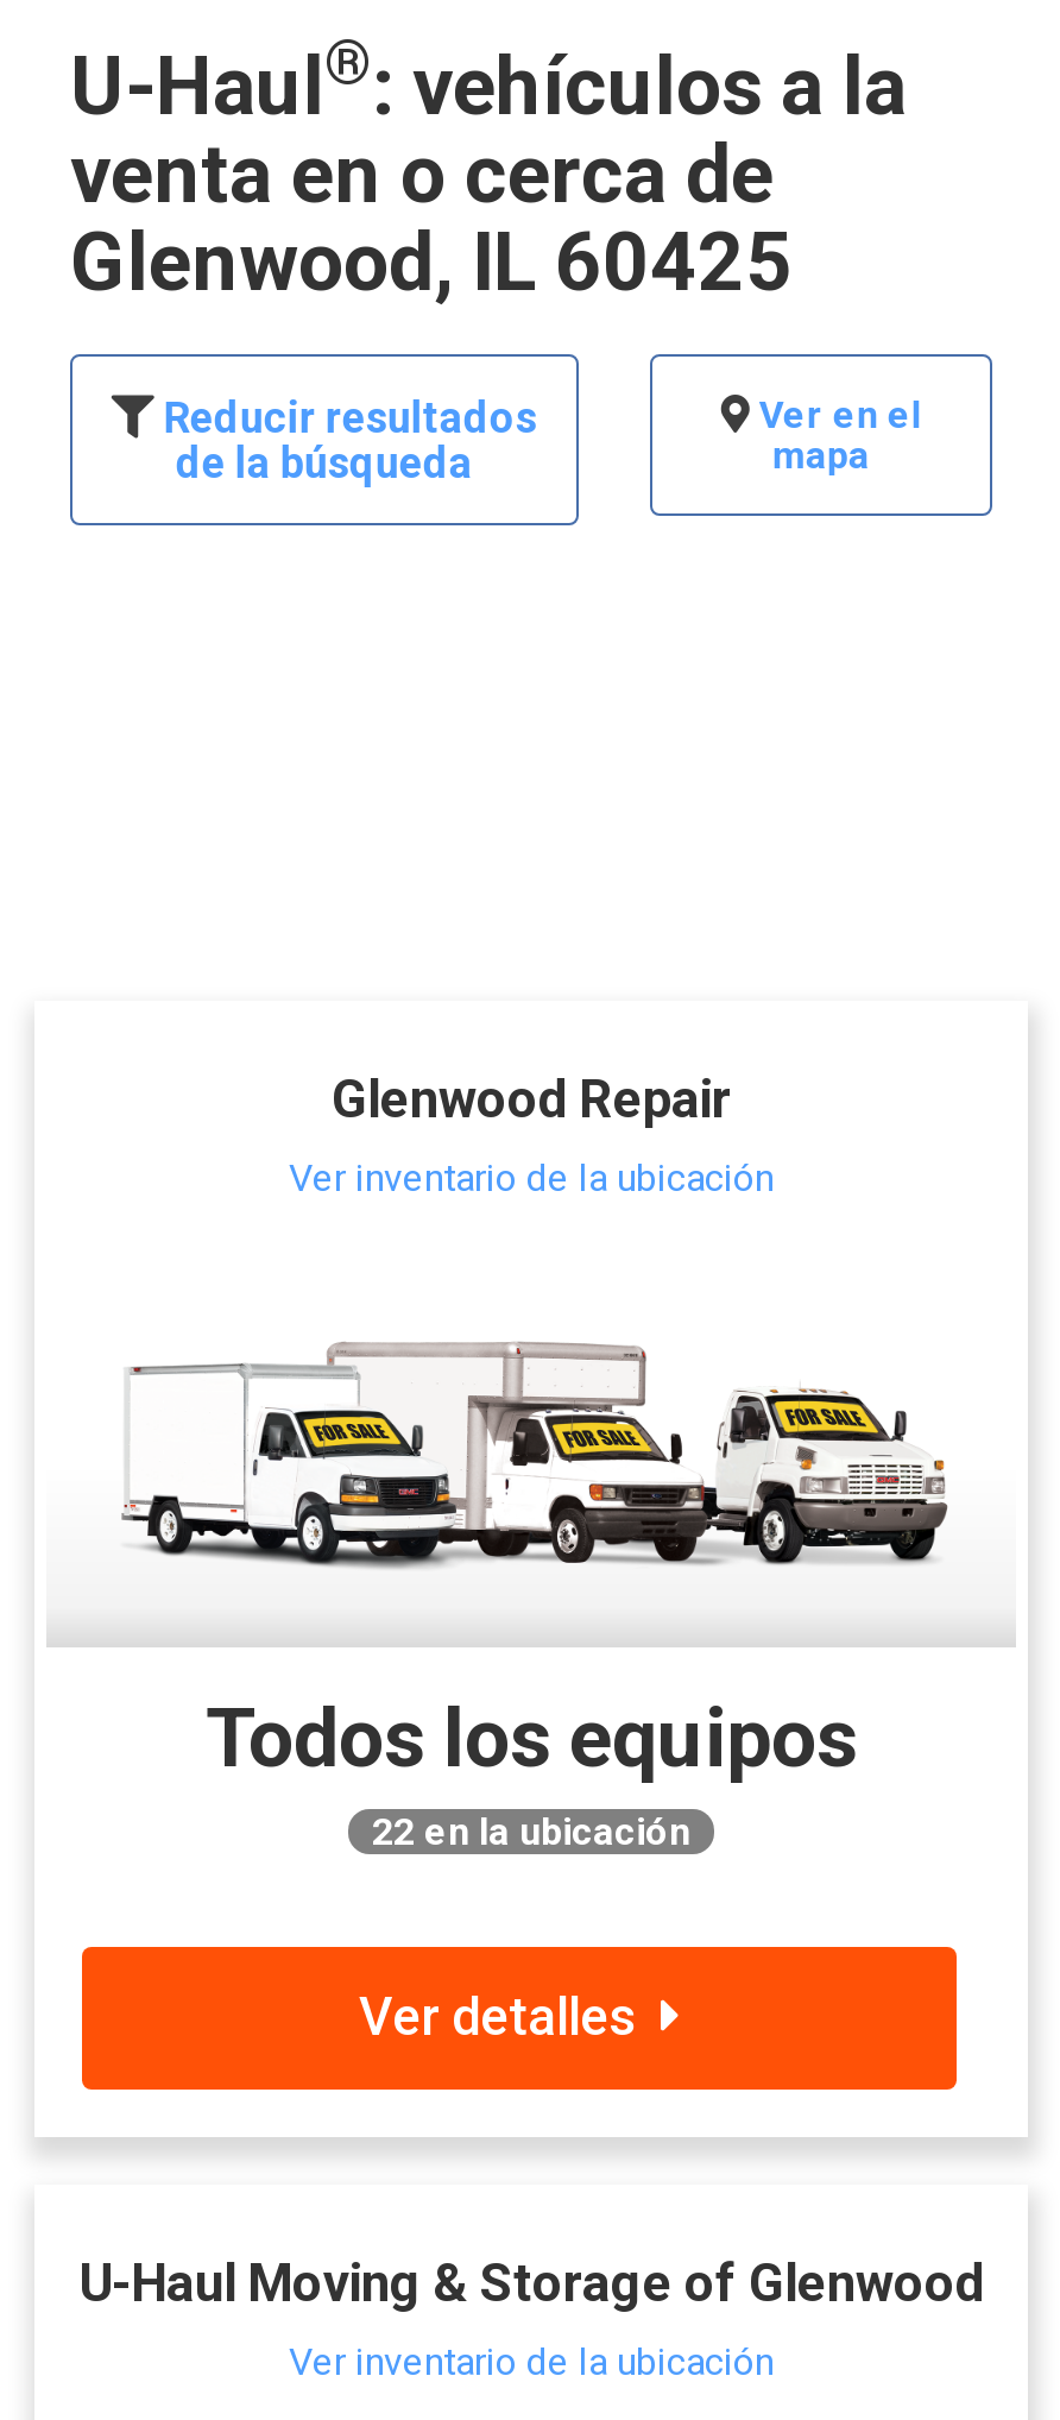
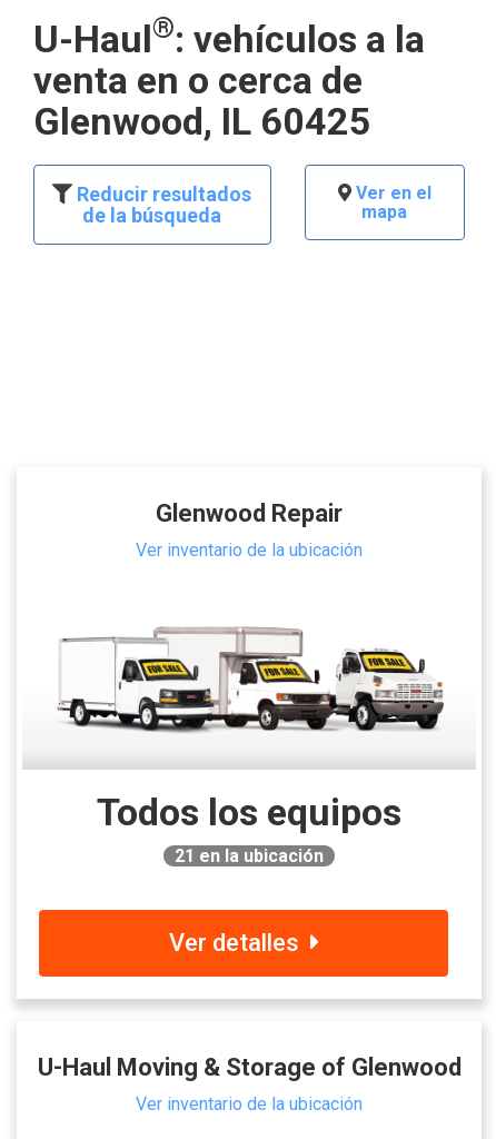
[372,1808,690,1854] 22en la ubicación -> [175,845,324,866] 21en la ubicación

